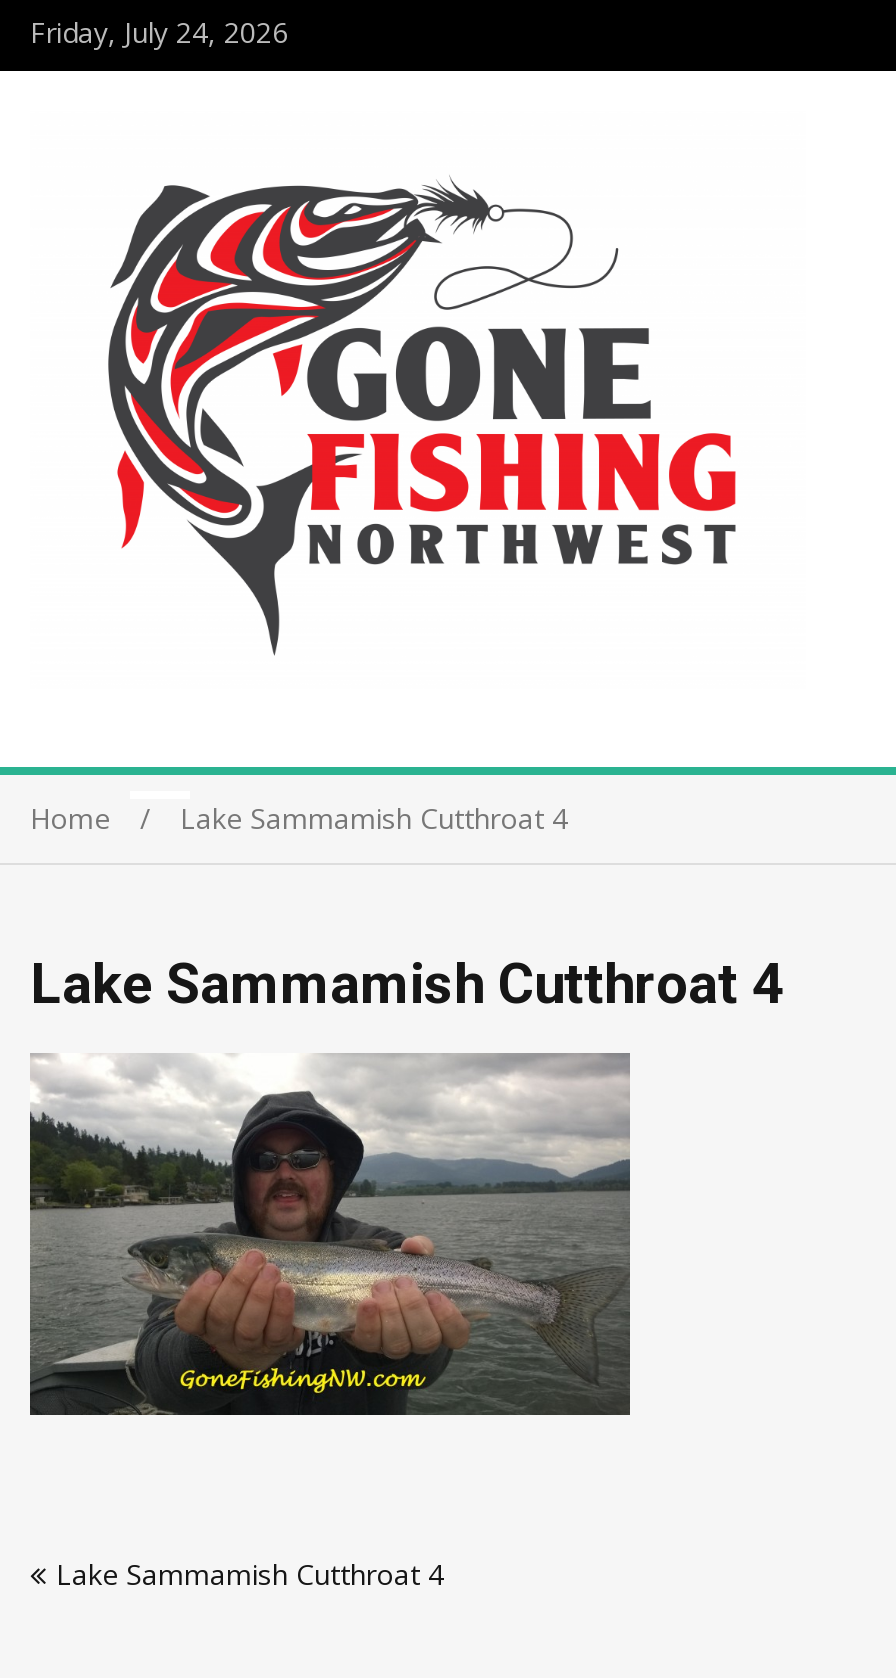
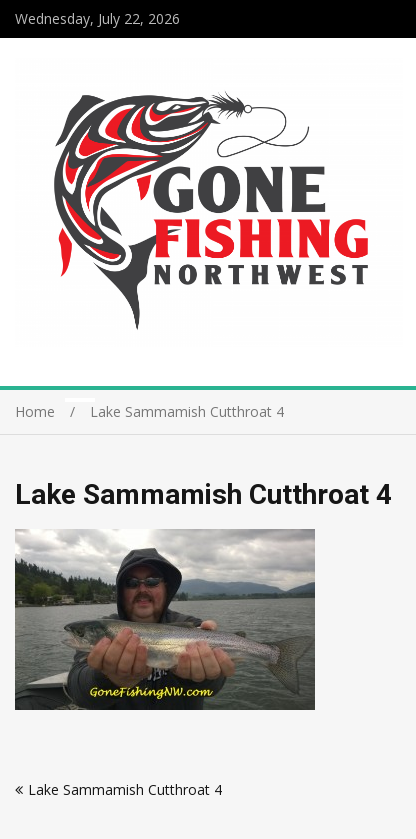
[30,13,288,51] Friday, July 24, 2026 -> [15,9,180,28] Wednesday, July 22, 2026

